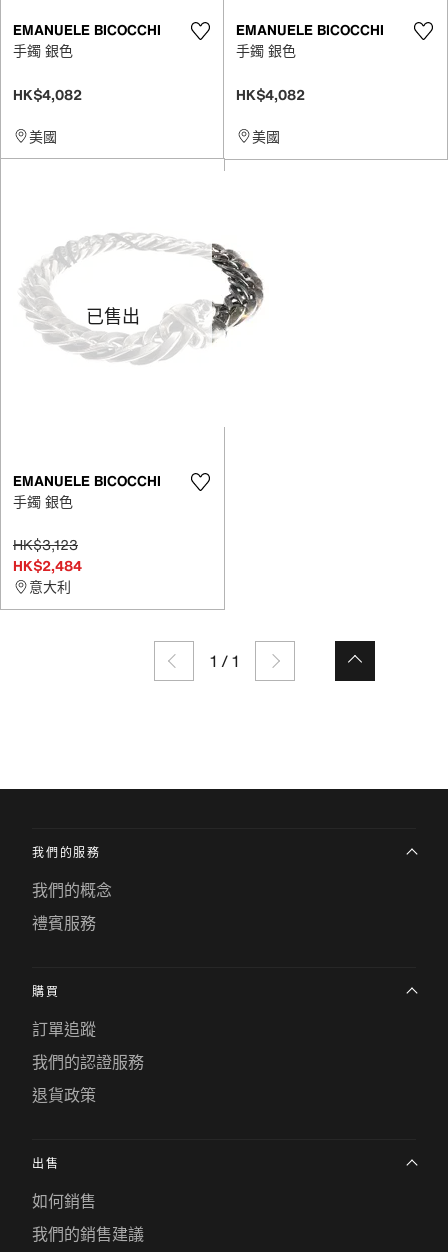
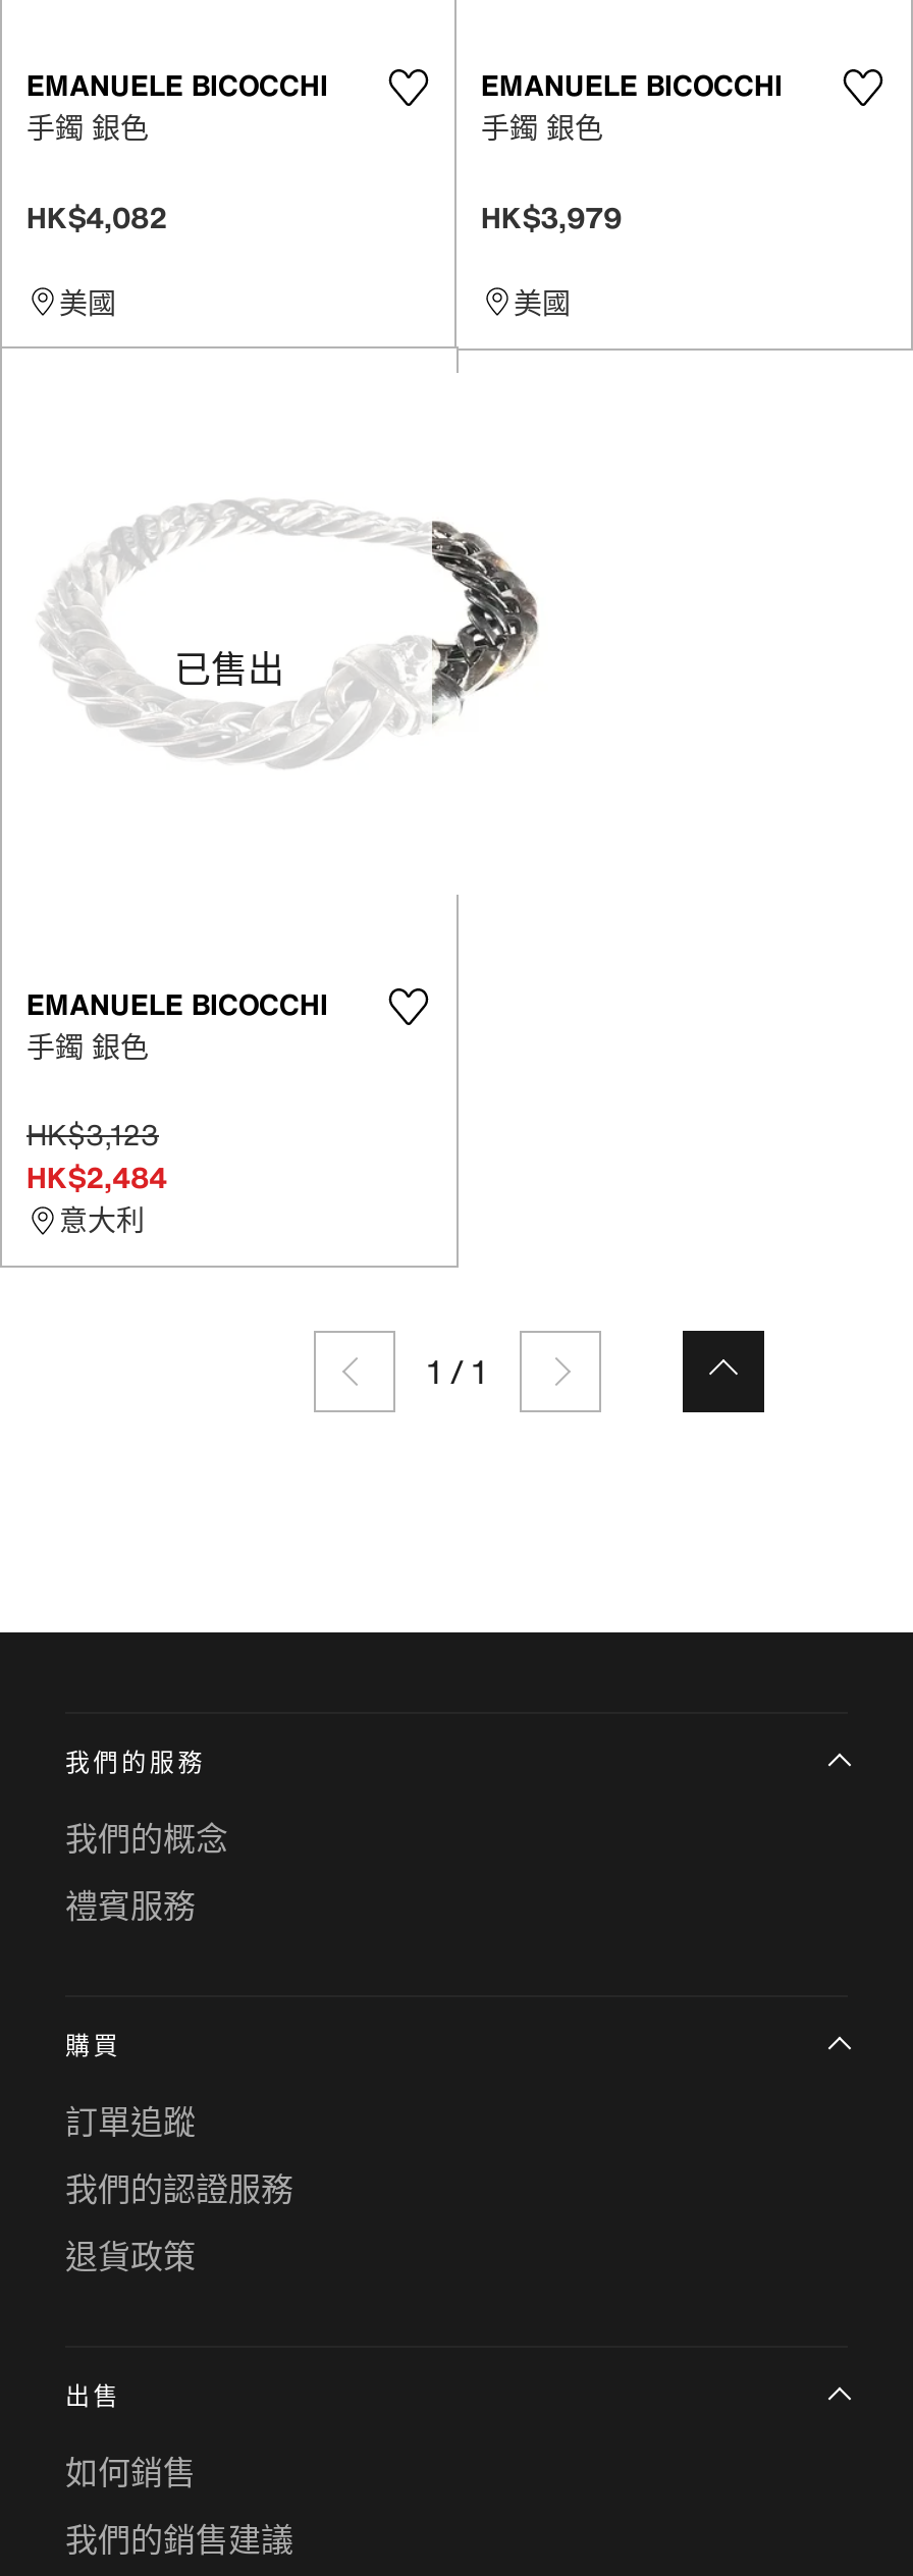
[236,84,305,105] HK$4,082 -> [481,195,622,238] HK$3,979

